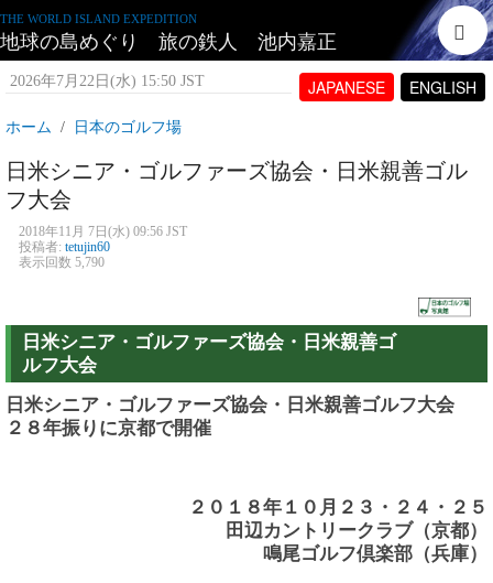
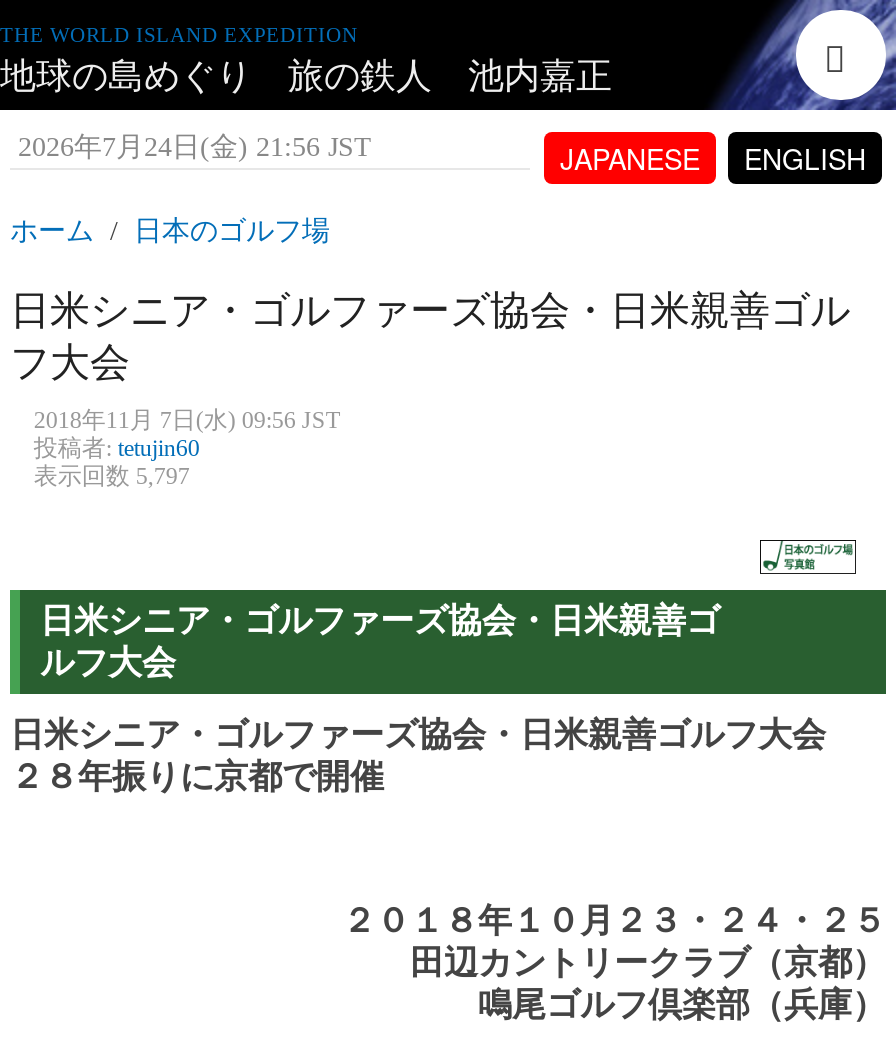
[6,73,205,89] 2026年7月22日(水) 15:50 JST -> [10,132,372,162] 2026年7月24日(金) 21:56 JST
[19,255,104,270] 表示回数 5,790 -> [34,462,190,490] 表示回数 5,797

